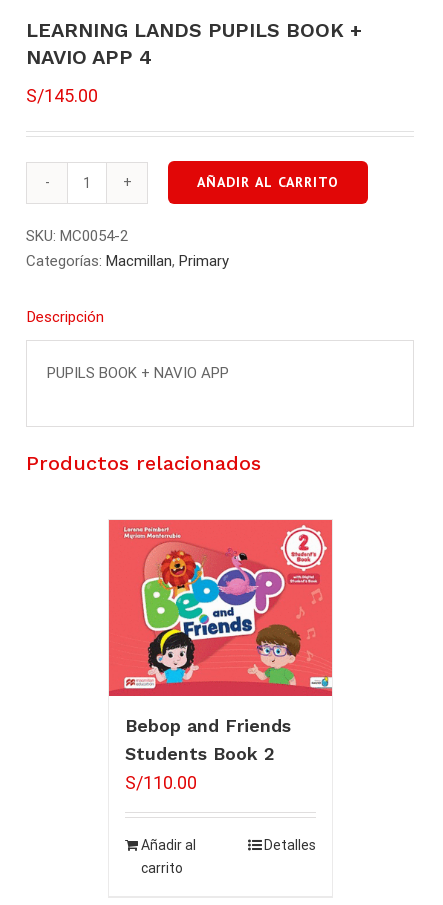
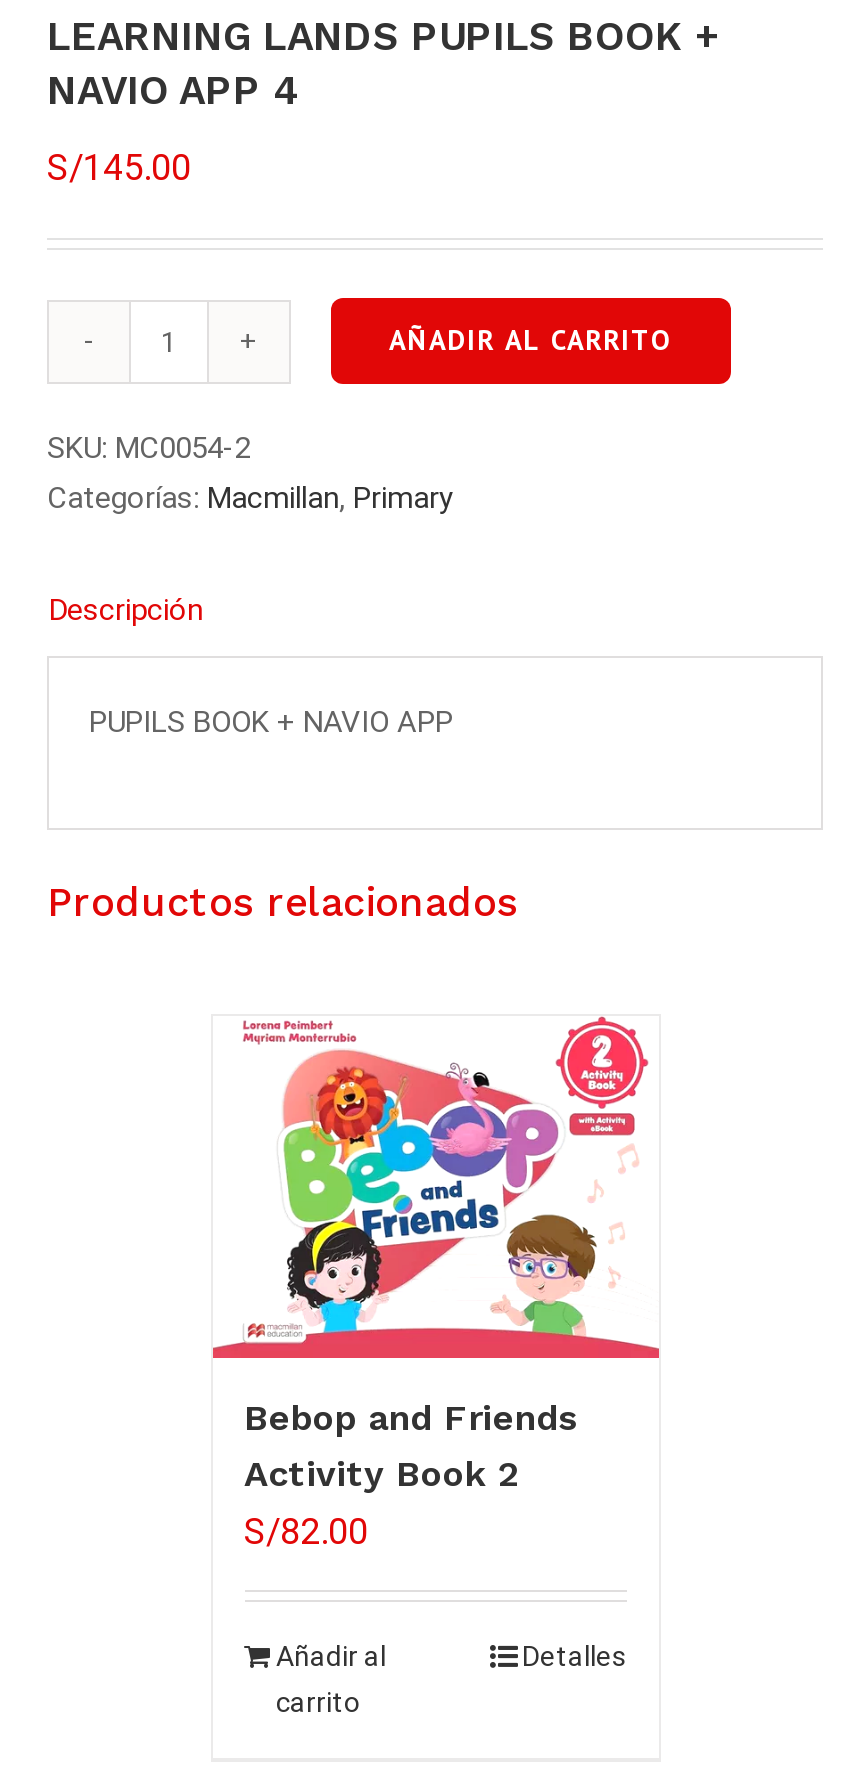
[108,519,333,689] [image] -> [213,1016,659,1350] [image]
[124,743,274,764] Students Book 2 -> [244,1452,520,1494] Activity Book 2
[124,772,196,793] S/110.00 -> [244,1510,368,1552] S/82.00

